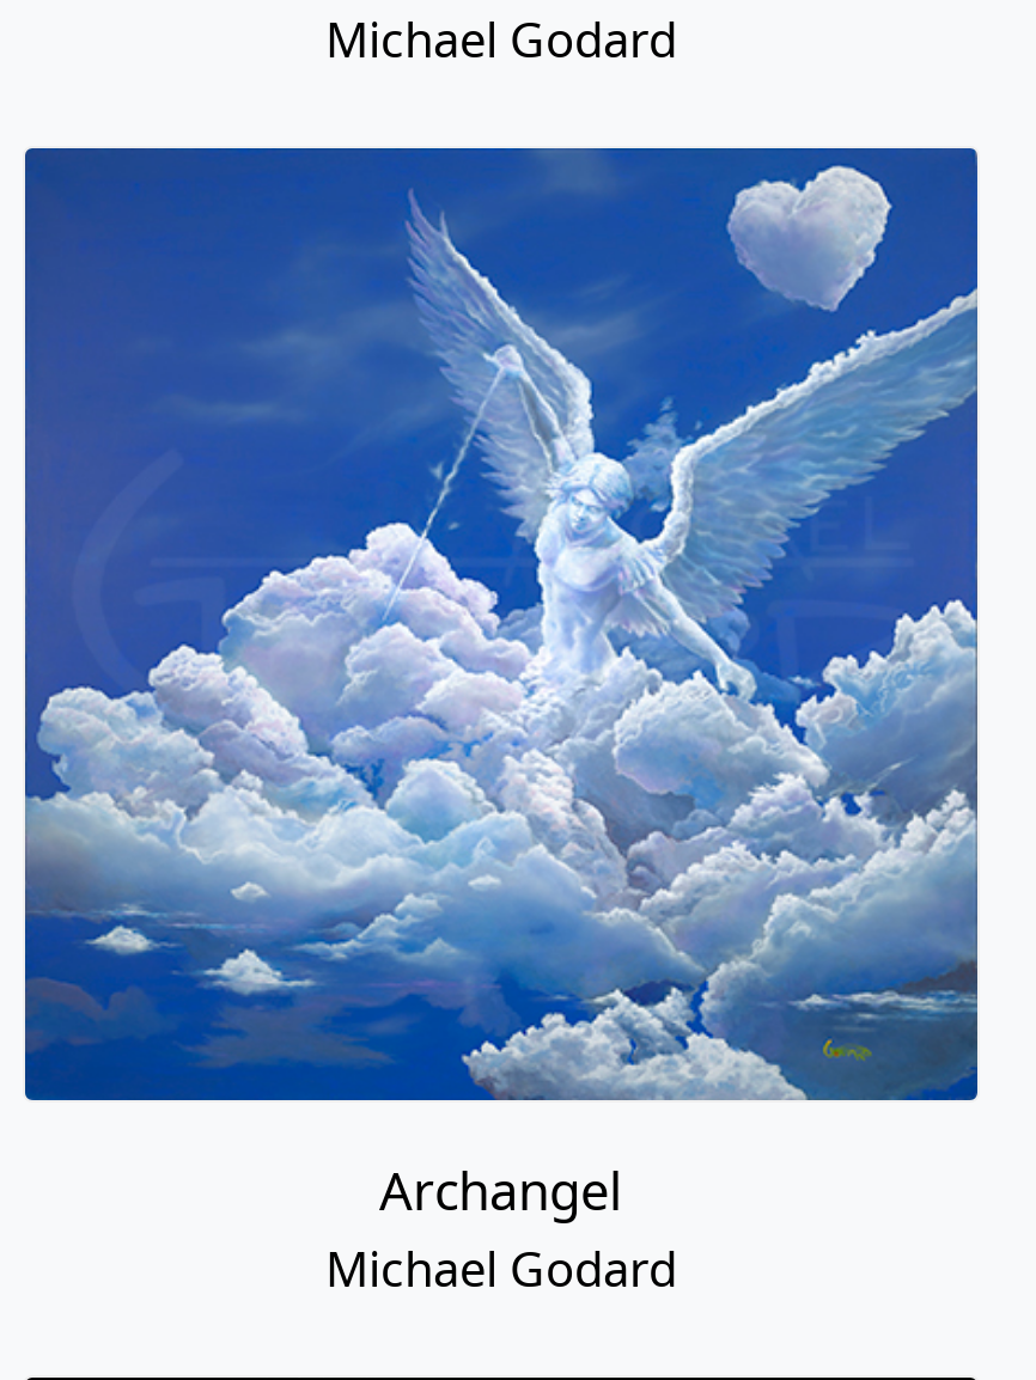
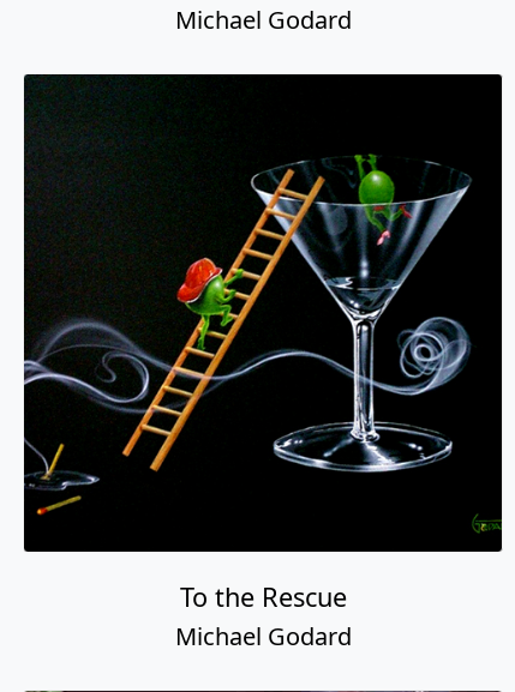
[23,146,980,1225] [image] | Archangel -> [23,73,503,615] [image] | To the Rescue

